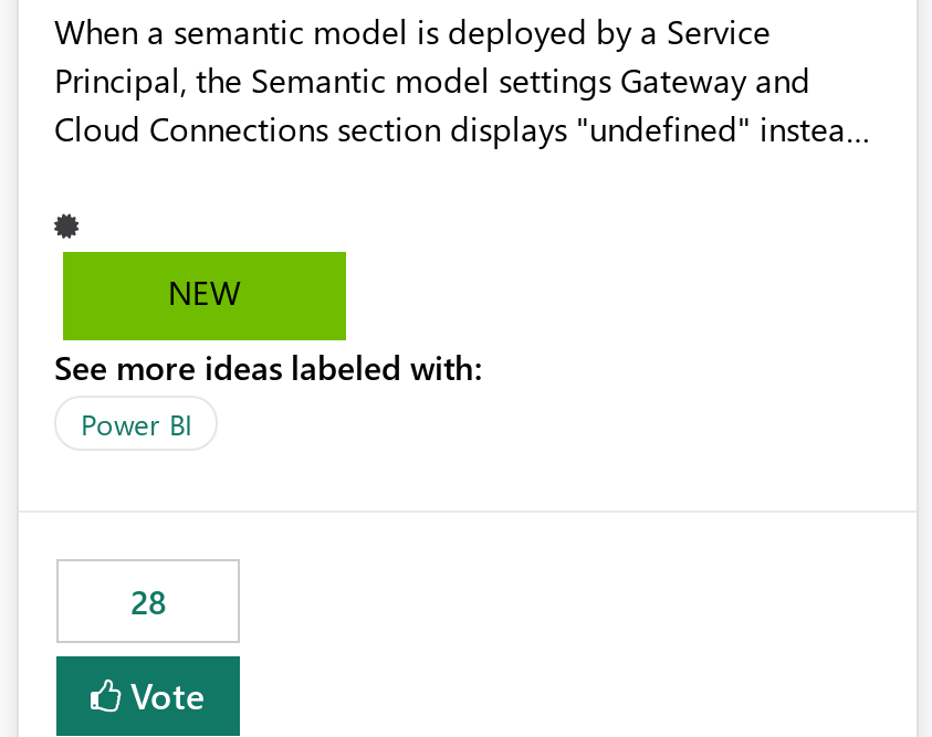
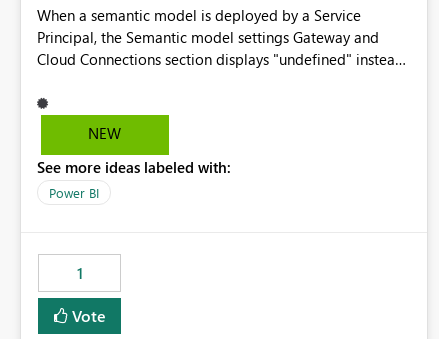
[130,580,166,624] 28 -> [76,263,82,283] 1

